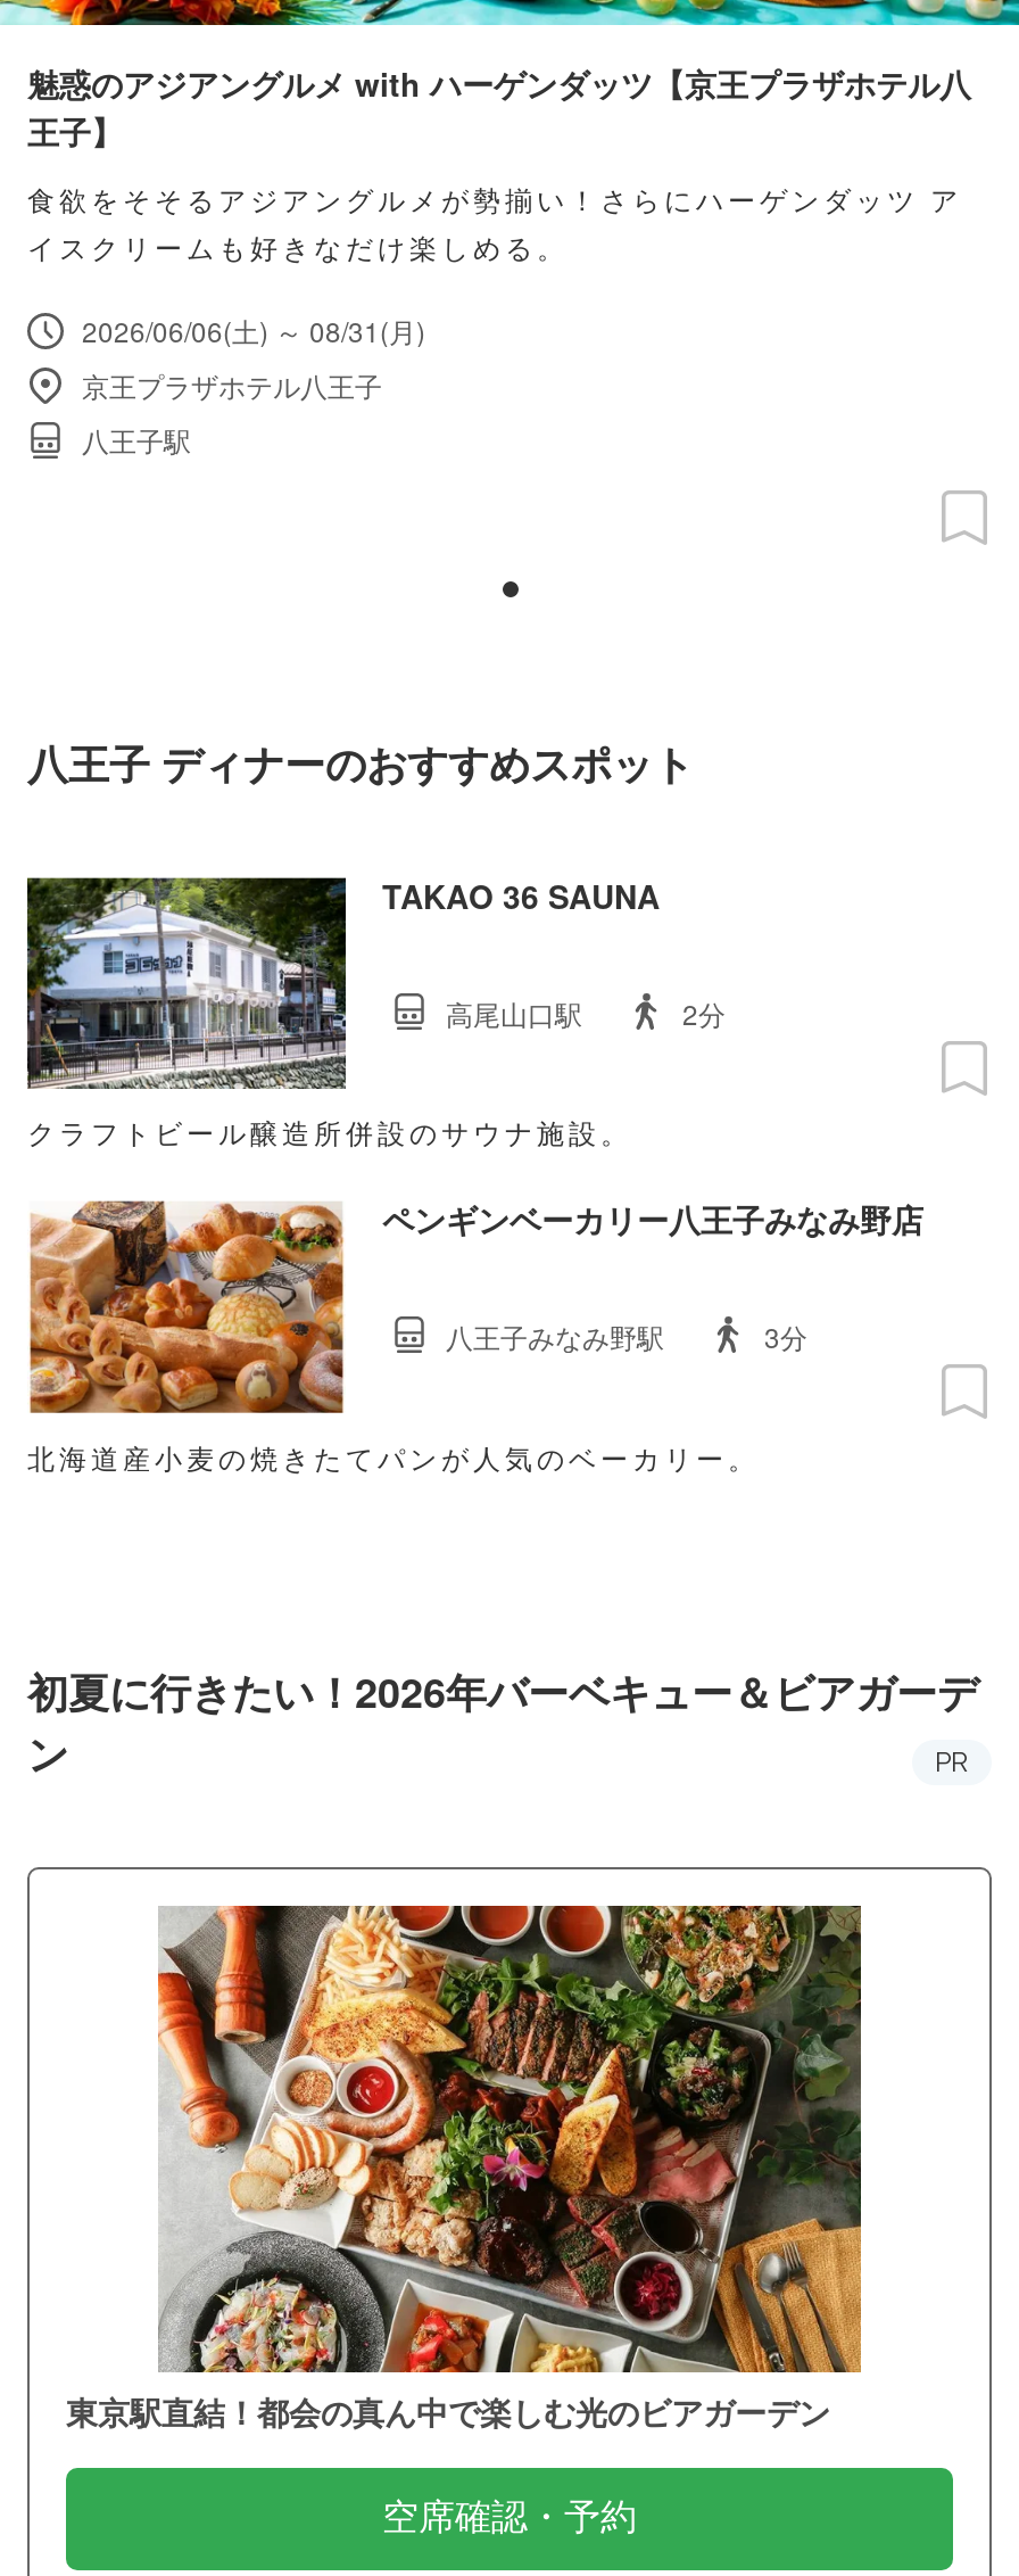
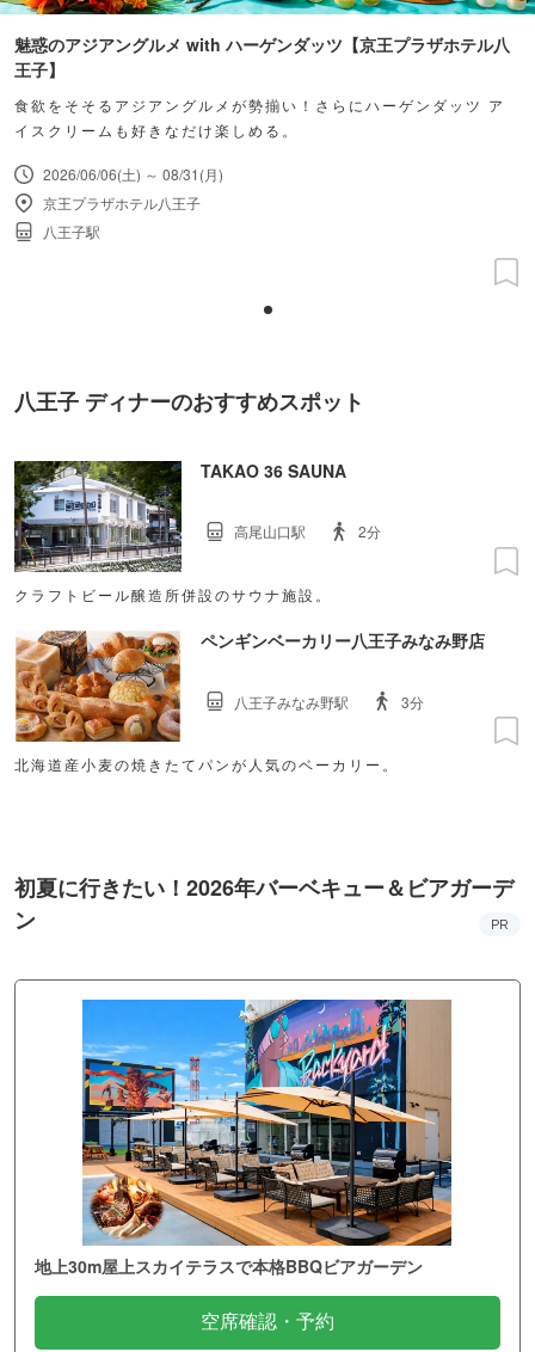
[66,1902,862,2435] [image] | 東京駅直結！都会の真ん中で楽しむ光のビアガーデン -> [35,998,453,1278] [image] | 地上30m屋上スカイテラスで本格BBQビアガーデン

